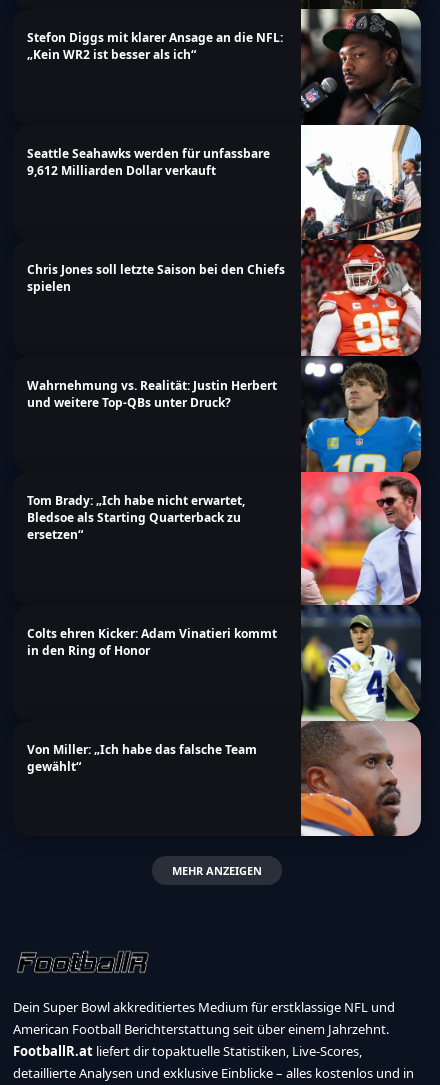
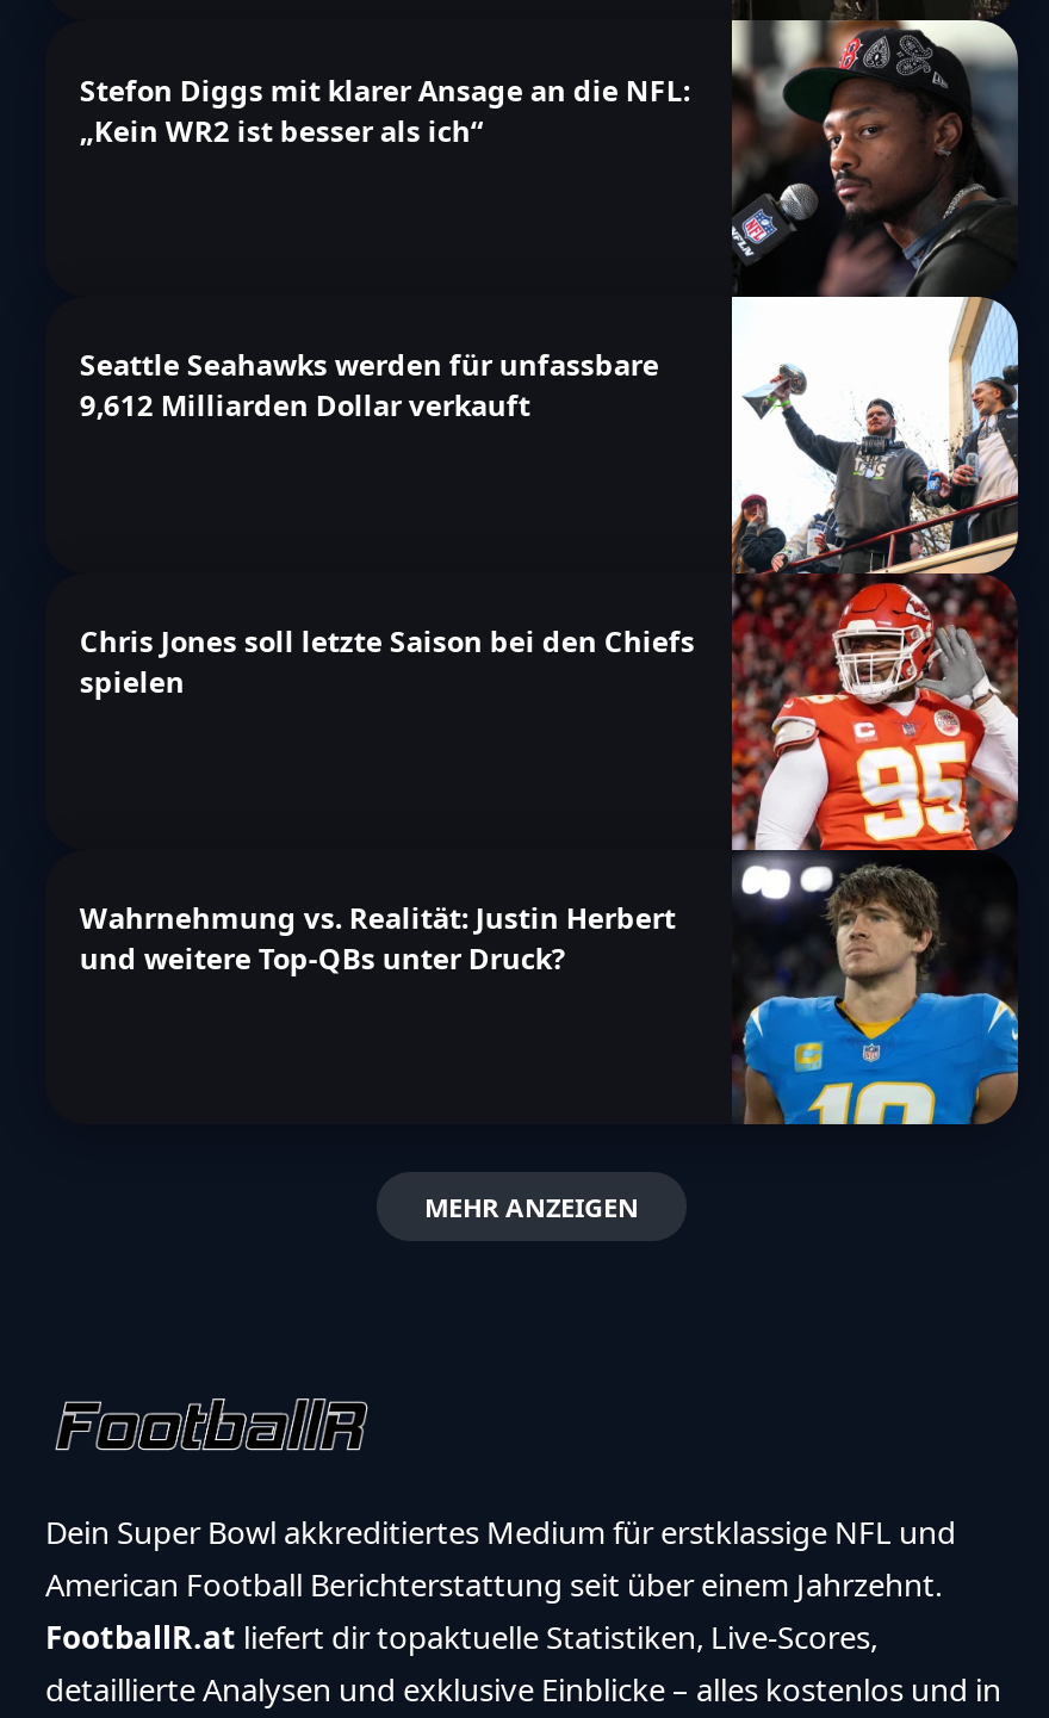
[27,471,422,837] [image] | Colts ehren Kicker: Adam Vinatieri kommt | in den Ring of Honor -> none
[27,492,245,543] Tom Brady: „Ich habe nicht erwartet, | Bledsoe als Starting Quarterback zu | ersetzen“ -> none
[27,741,257,775] Von Miller: „Ich habe das falsche Team | gewählt“ -> none

